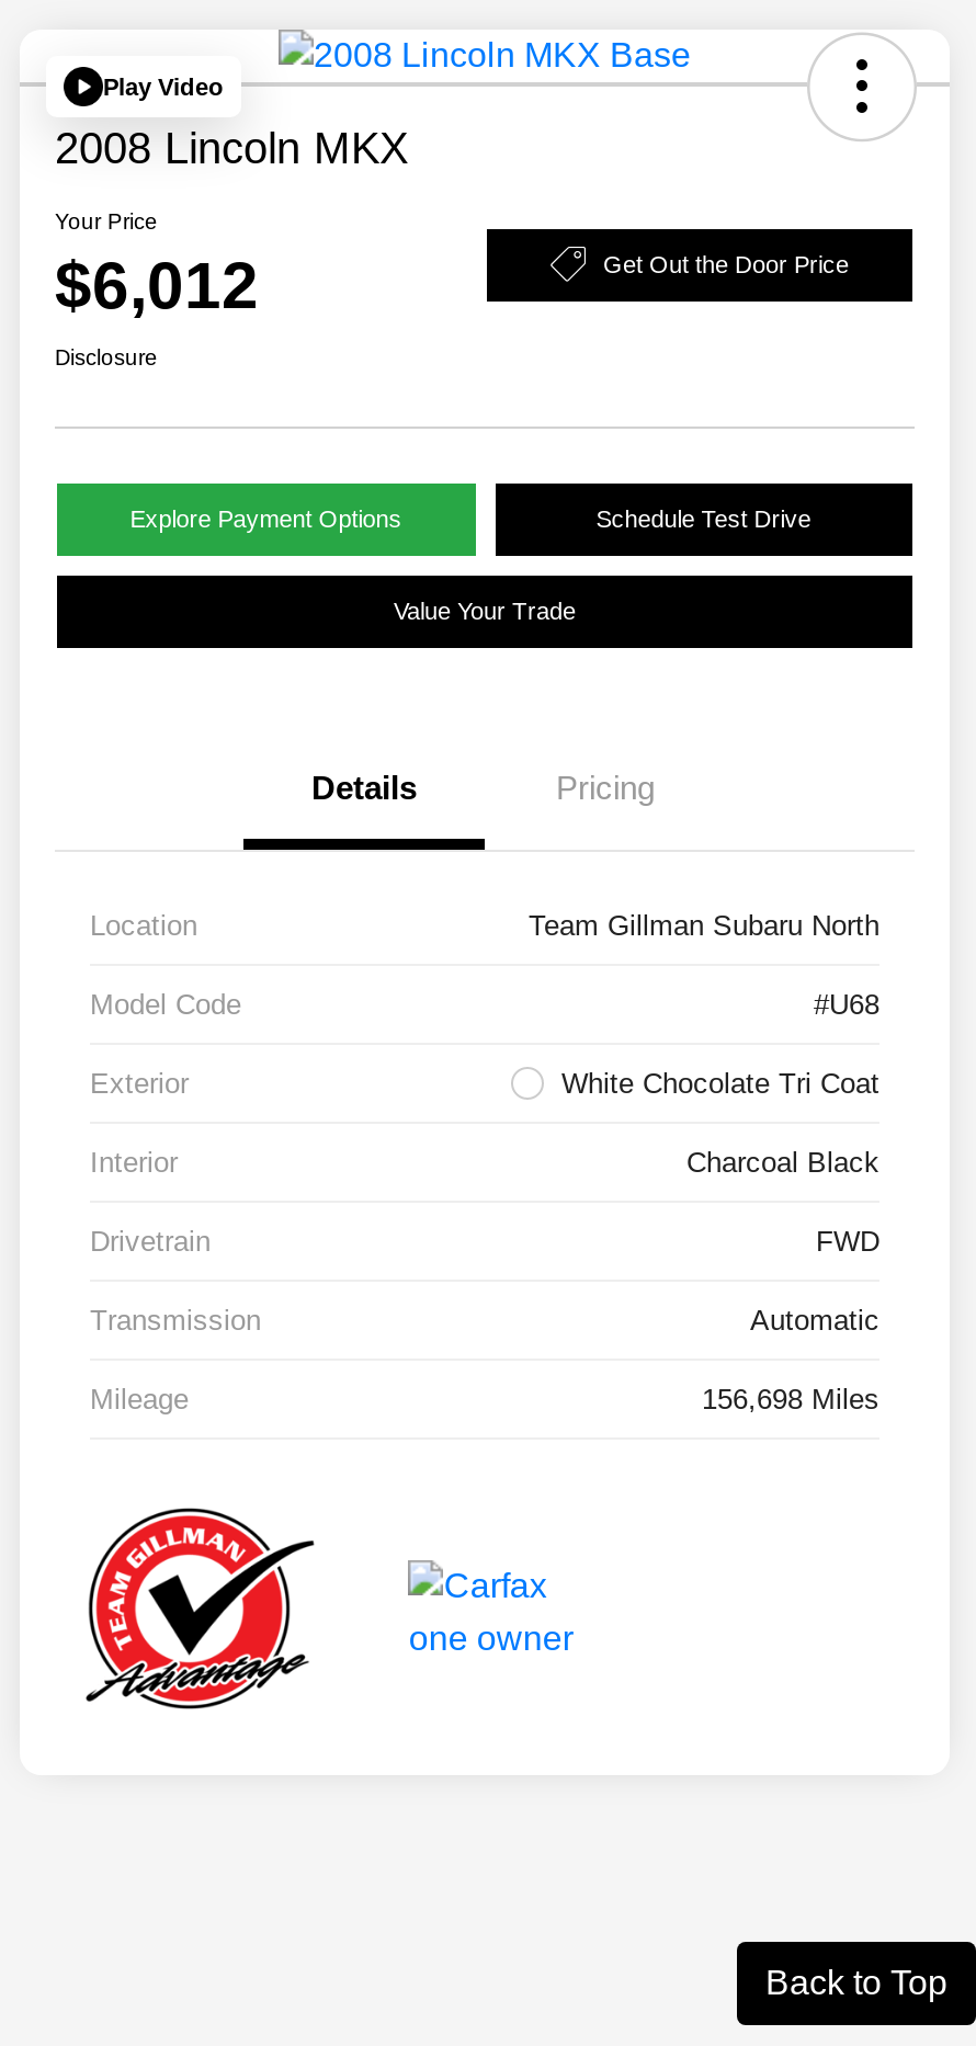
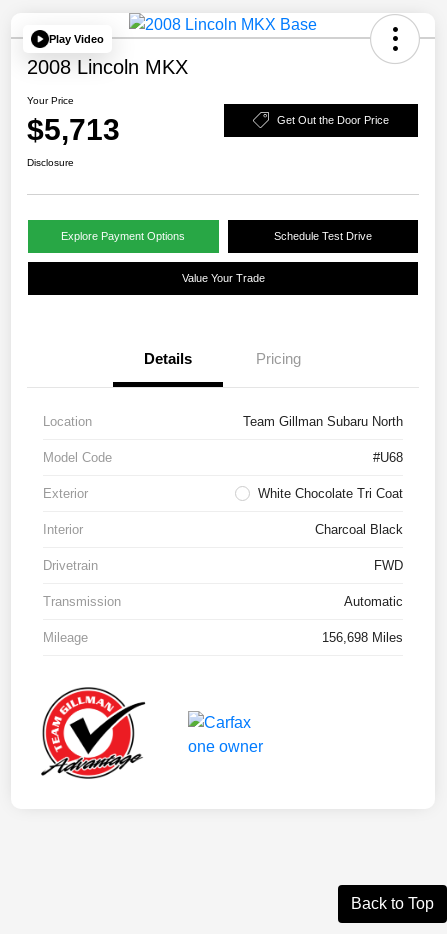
[55,249,259,322] $6,012 -> [27,113,120,146] $5,713

